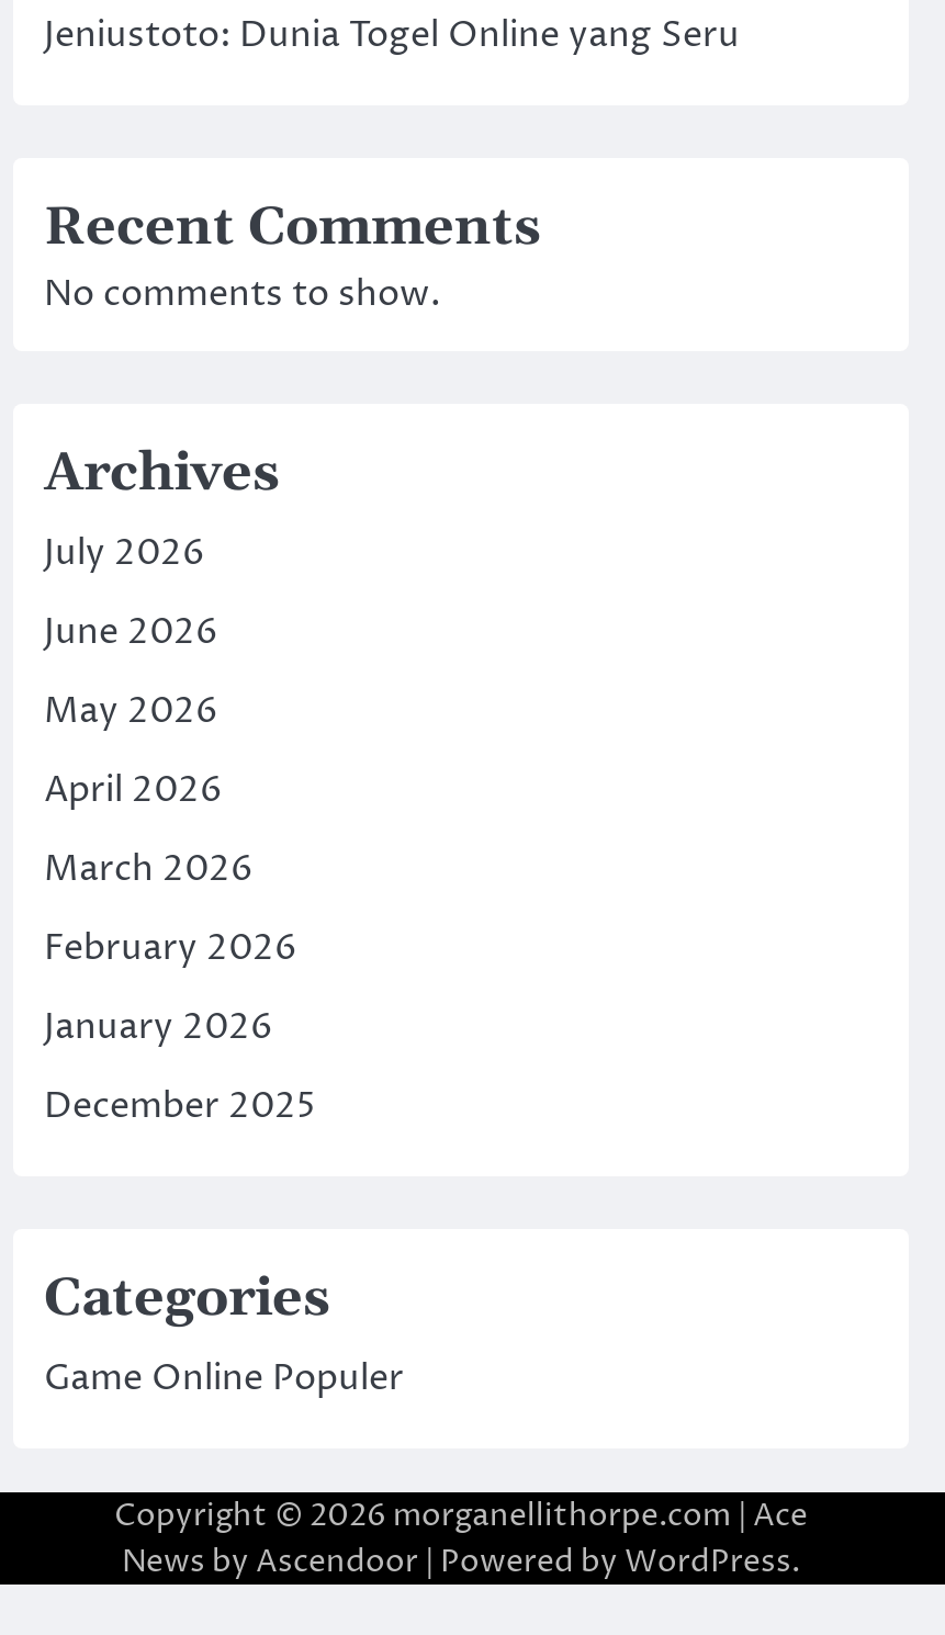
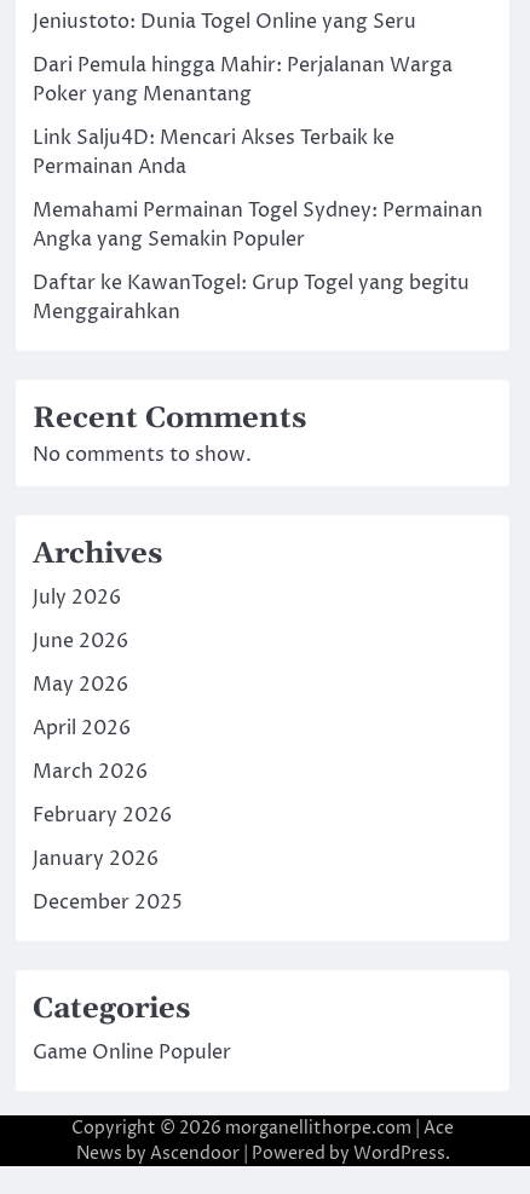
none -> [33,52,483,325] Dari Pemula hingga Mahir: Perjalanan Warga | Poker yang Menantang | Link Salju4D: Mencari Akses Terbaik ke | Permainan Anda | Memahami Permainan Togel Sydney: Permainan | Angka yang Semakin Populer | Daftar ke KawanTogel: Grup Togel yang begitu | Menggairahkan

